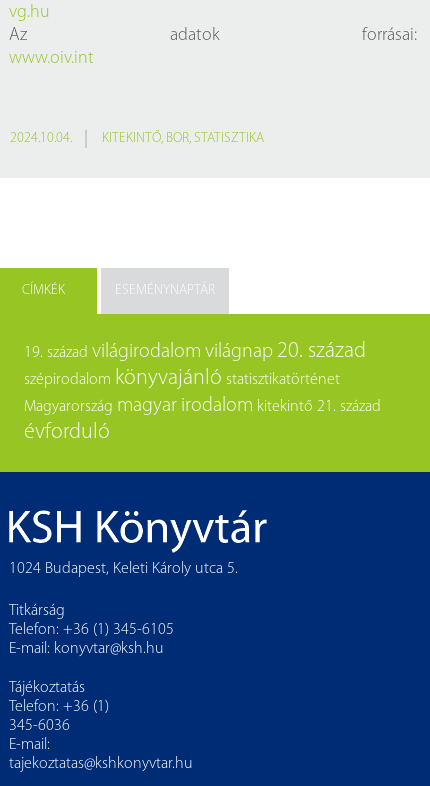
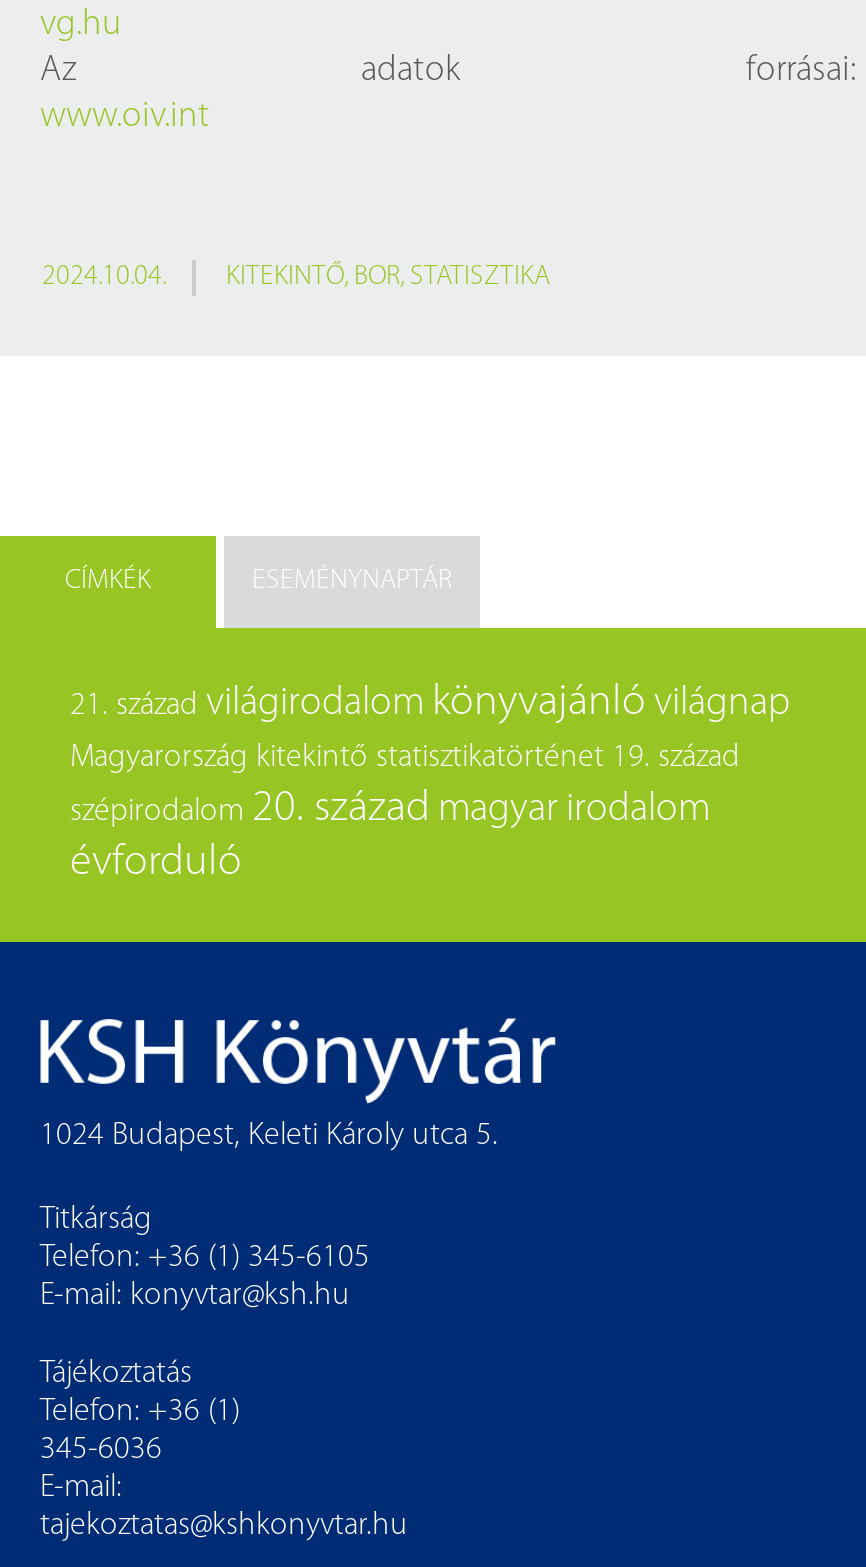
[24,340,381,416] 19. század világirodalom világnap 20. század | szépirodalom könyvajánló statisztikatörténet | Magyarország magyar irodalom kitekintő 21. század -> [70,680,790,832] 21. század világirodalom könyvajánló világnap | Magyarország kitekintő statisztikatörténet 19. század | szépirodalom 20. század magyar irodalom

